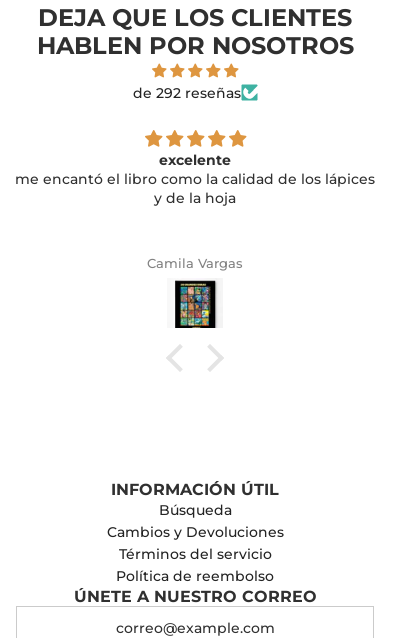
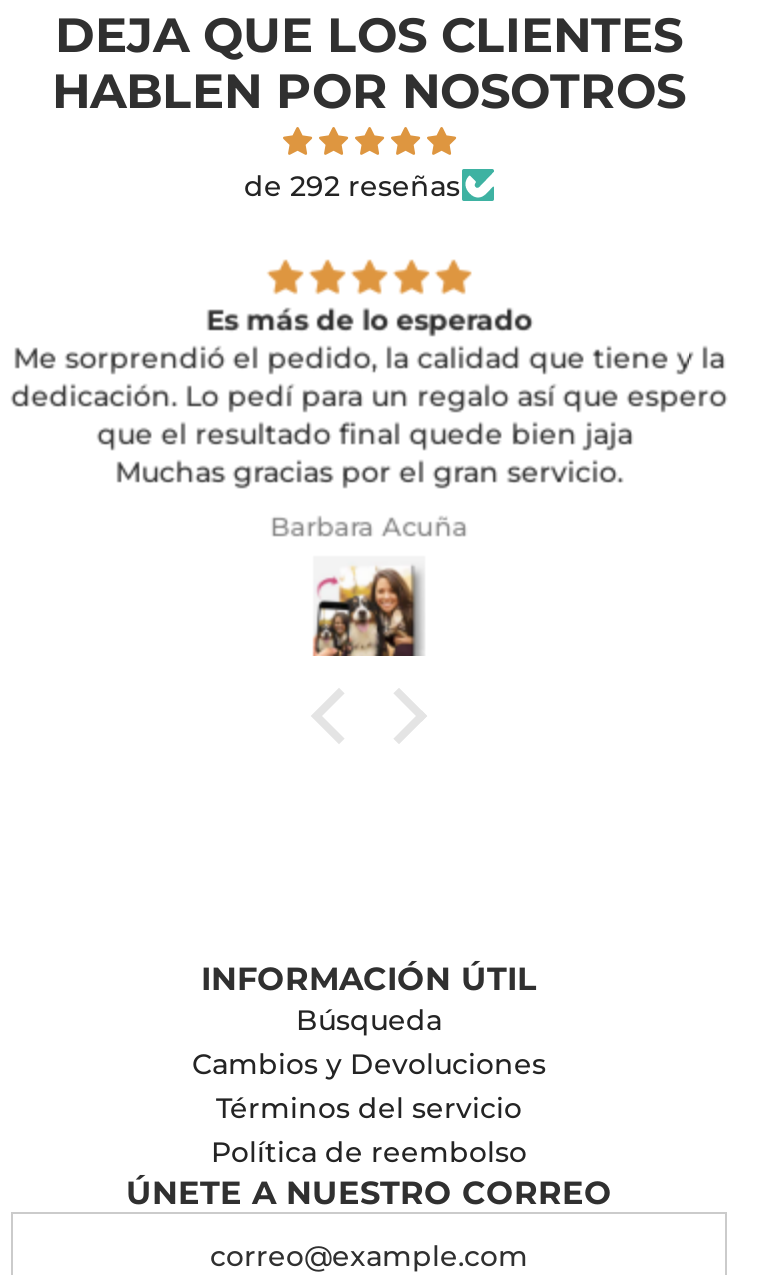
[15,150,375,206] excelente | me encantó el libro como la calidad de los lápices | y de la hoja -> [11,301,727,489] Es más de lo esperado | Me sorprendió el pedido, la calidad que tiene y la | dedicación. Lo pedí para un regalo así que espero | que el resultado final quede bien jaja | Muchas gracias por el gran servicio.
[147,256,243,271] Camila Vargas -> [270,512,468,542] Barbara Acuña
[167,279,221,329] [image] -> [311,560,423,658] [image]

